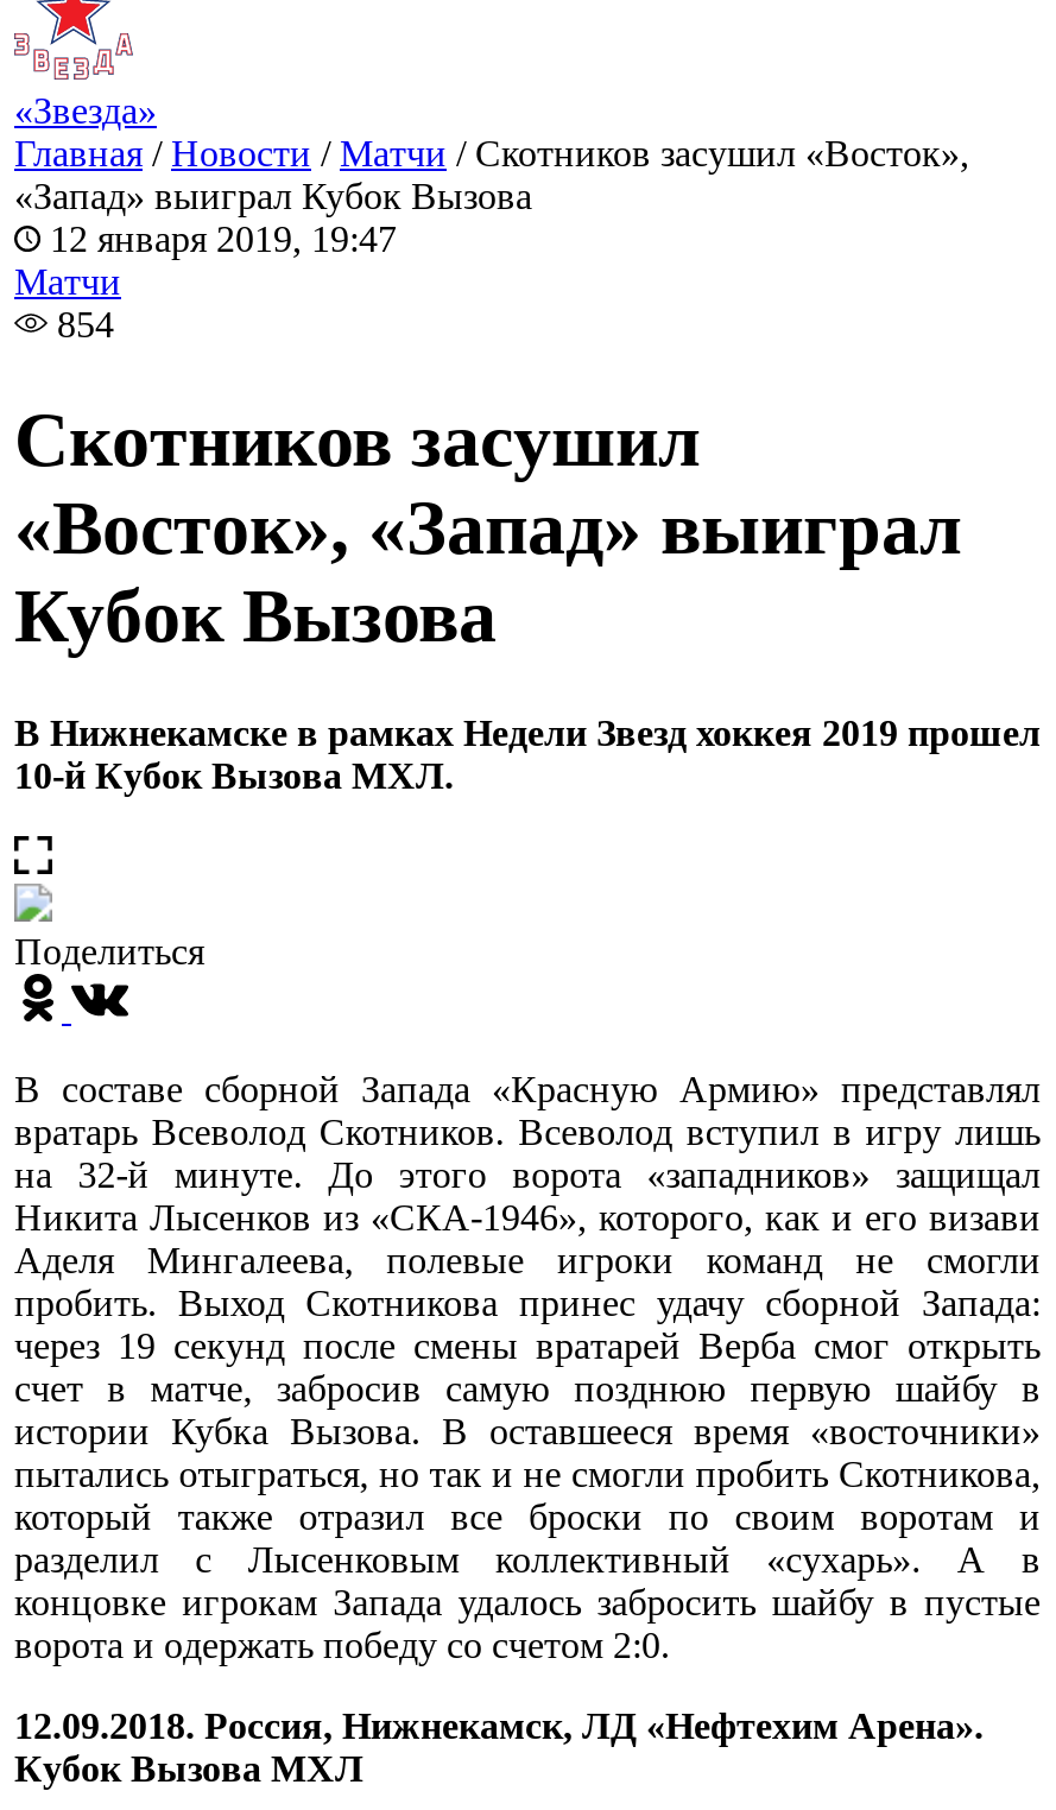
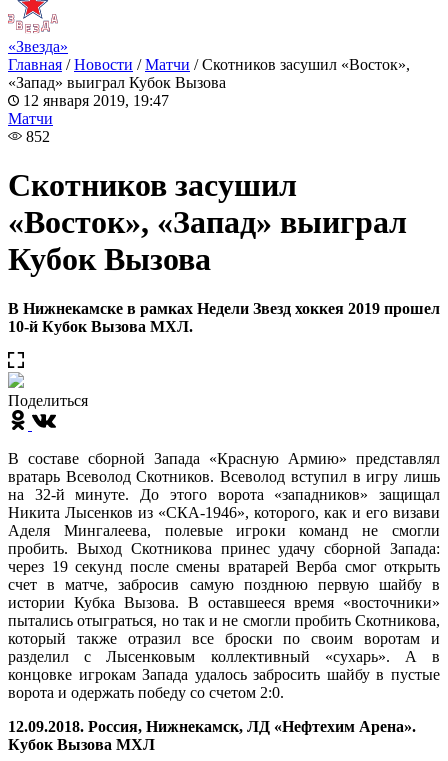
[48,304,114,344] 854 -> [22,128,50,145] 852

